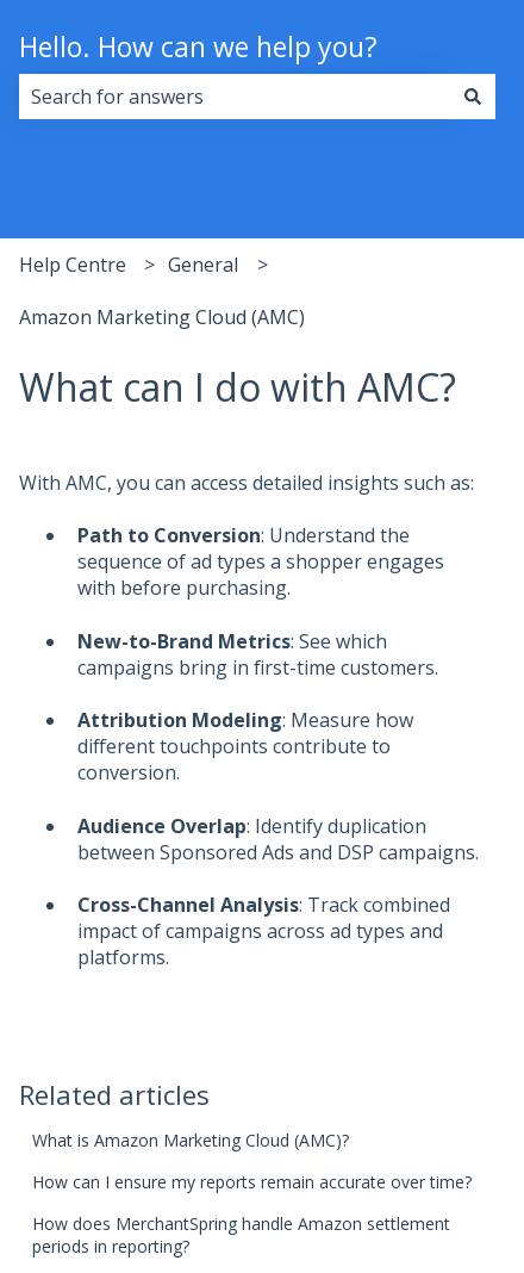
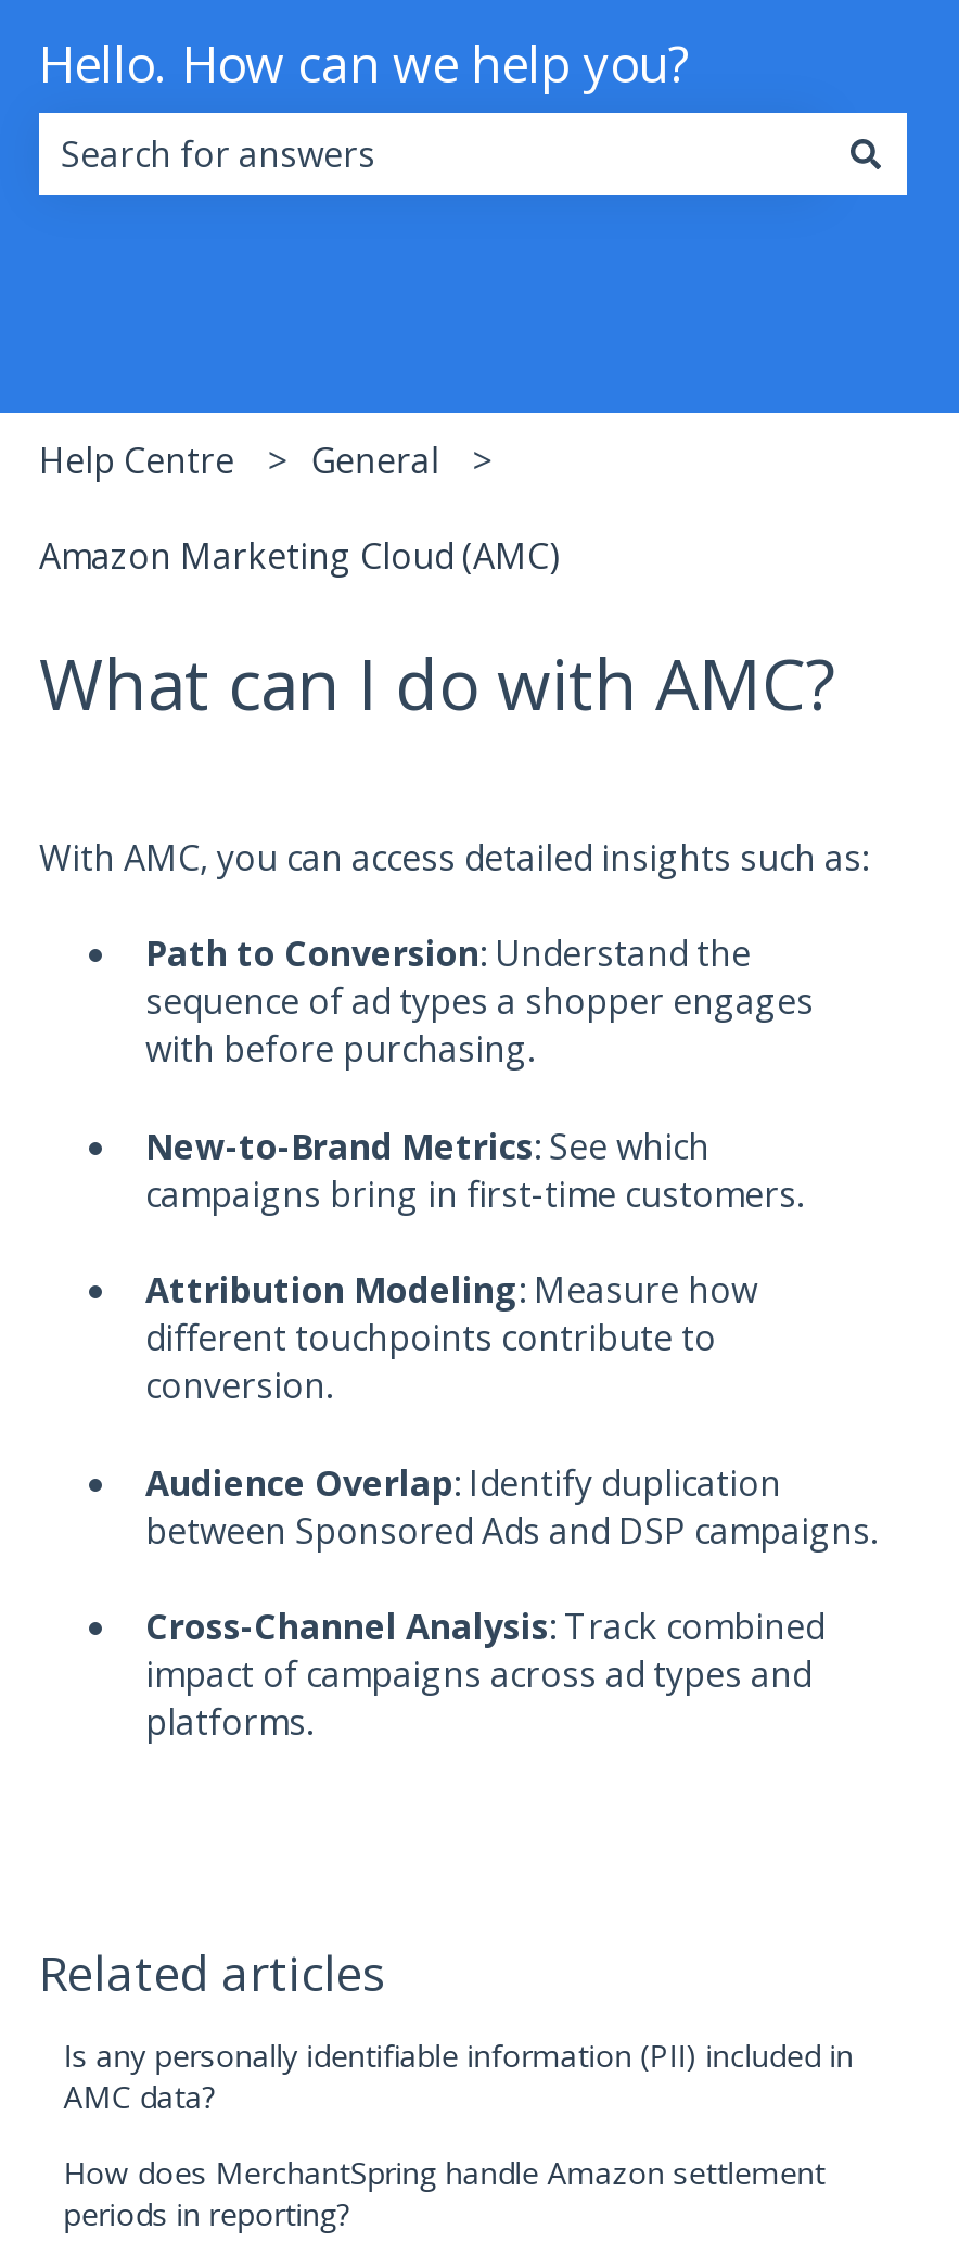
[32,1129,472,1194] What is Amazon Marketing Cloud (AMC)? | How can I ensure my reports remain accurate over time? -> [63,2035,853,2118] Is any personally identifiable information (PII) included in | AMC data?

